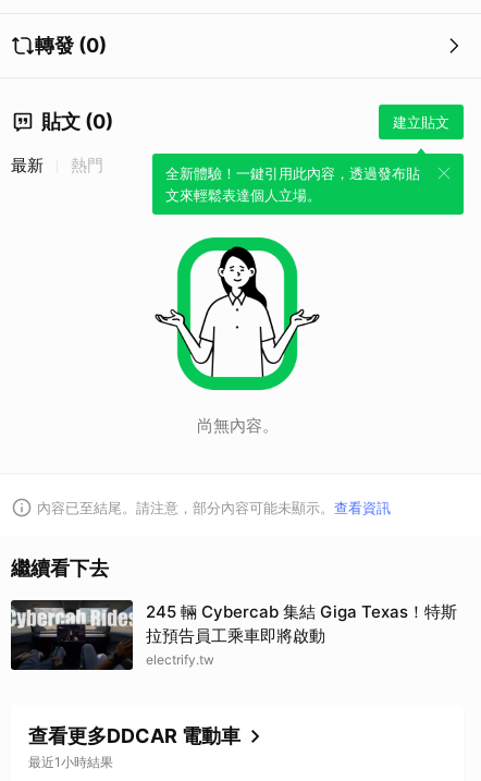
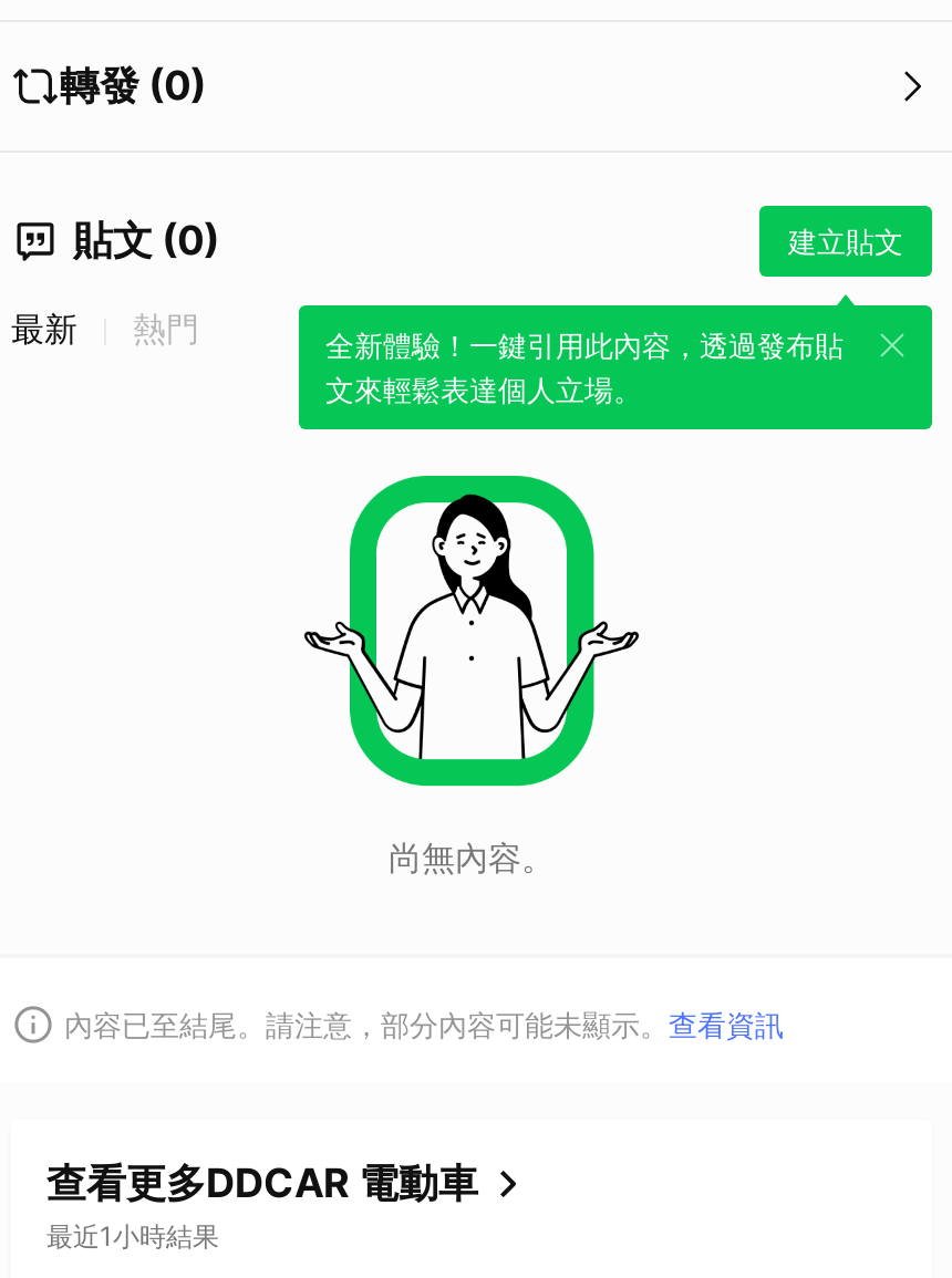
[10,556,457,671] [image] | 繼續看下去 | 245 輛 Cybercab 集結 Giga Texas！特斯 | 拉預告員工乘車即將啟動 | electrify.tw -> none

